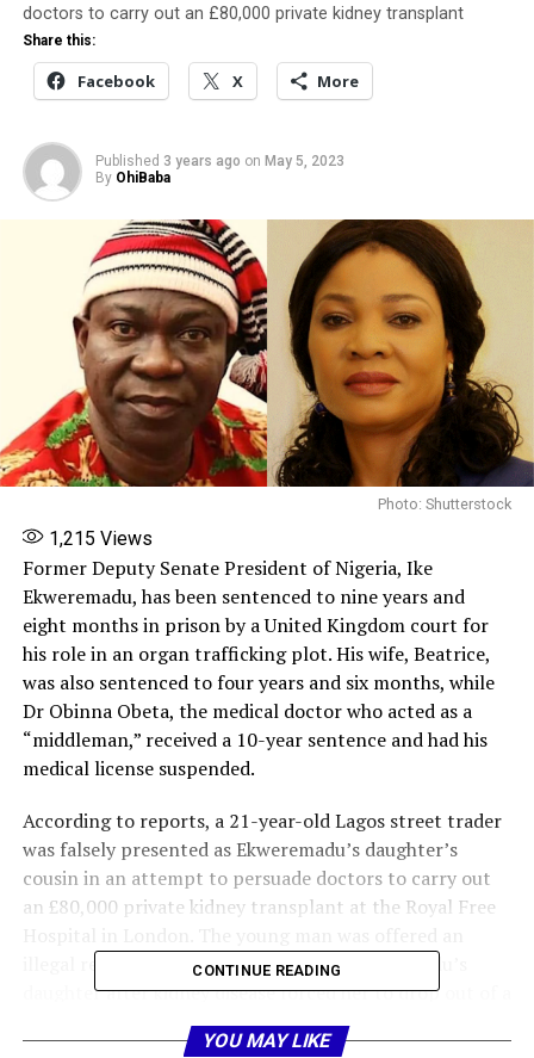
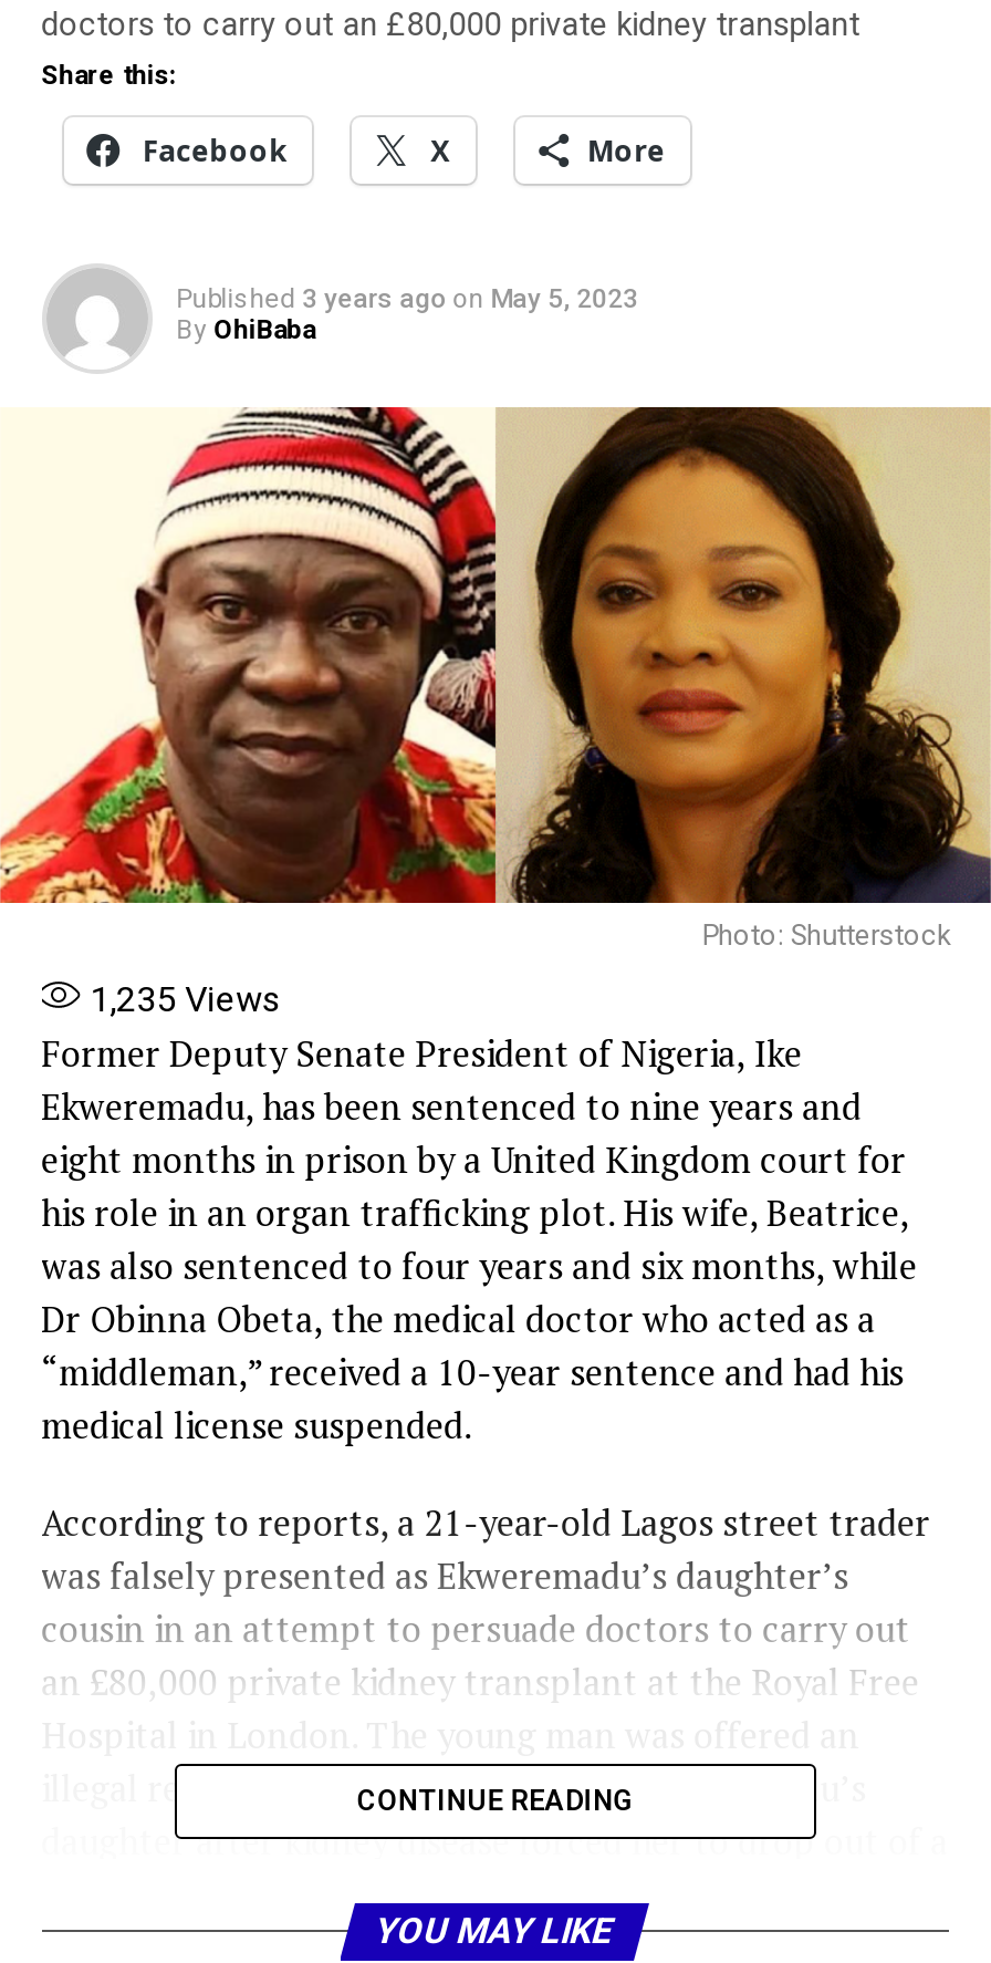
[49,528,152,550] 1,215 Views -> [90,979,282,1021] 1,235 Views

